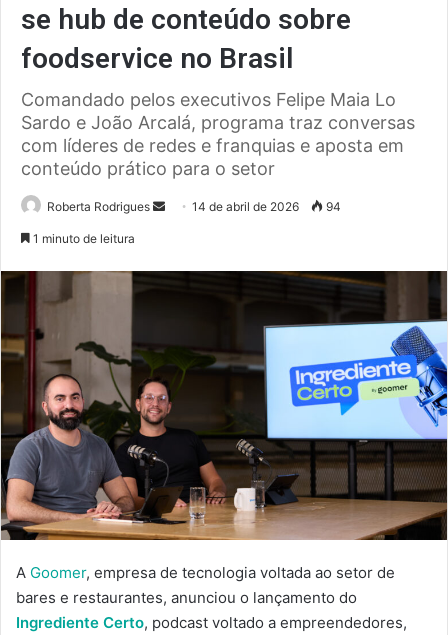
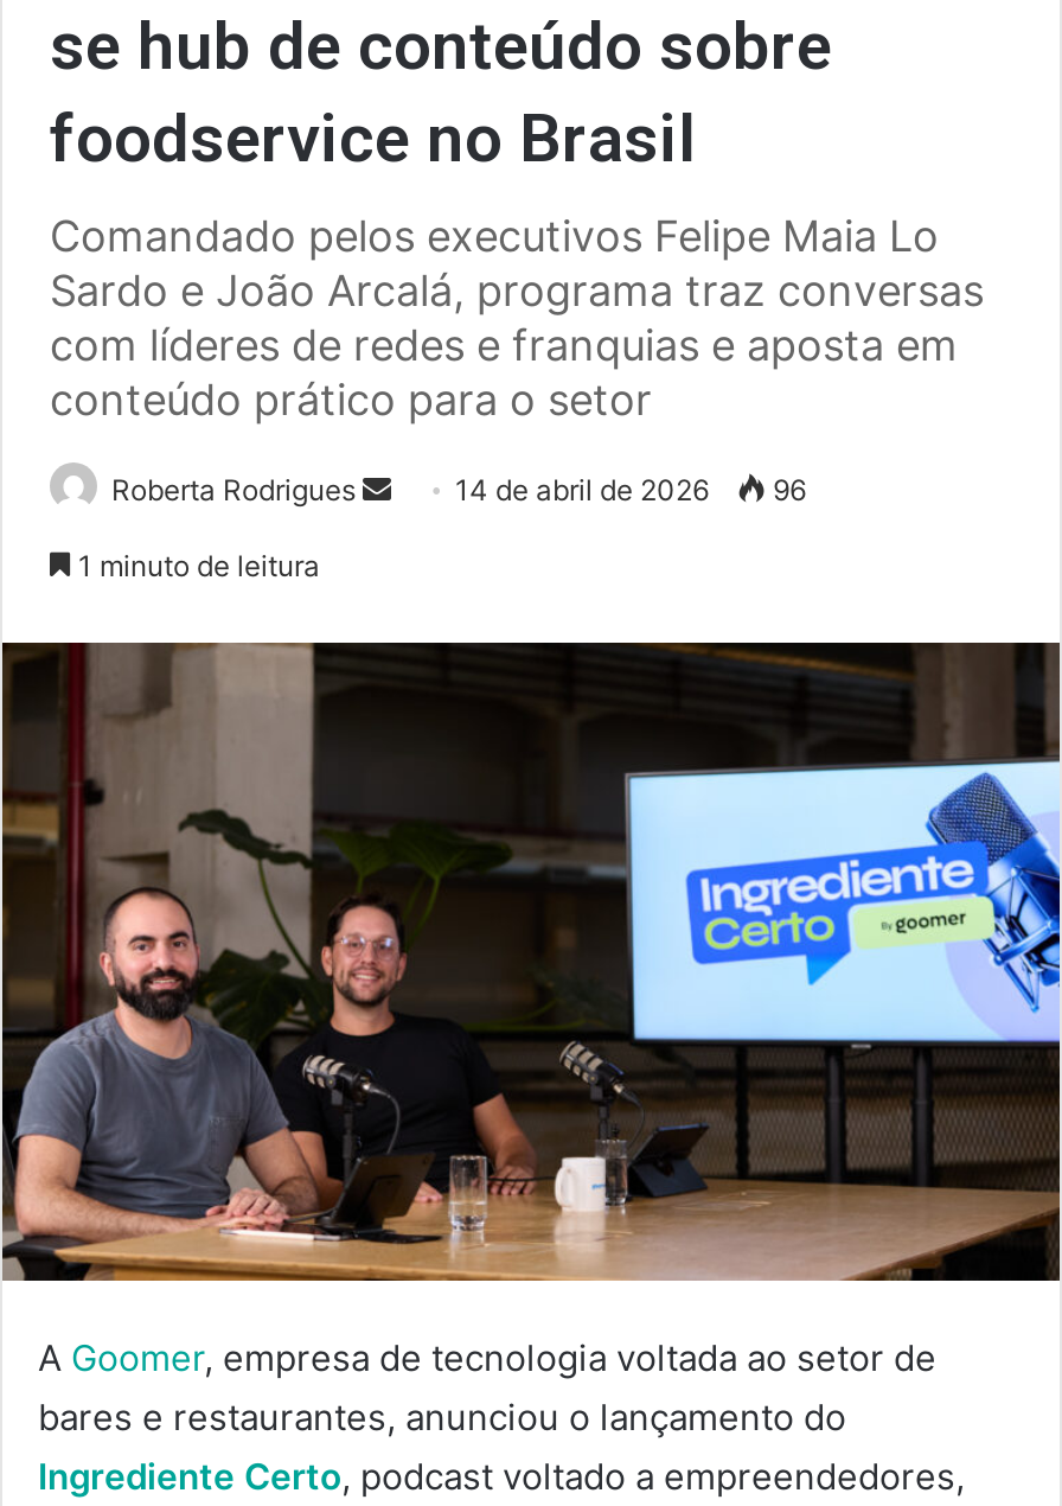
[323,199,341,214] 94 -> [766,472,806,508] 96

